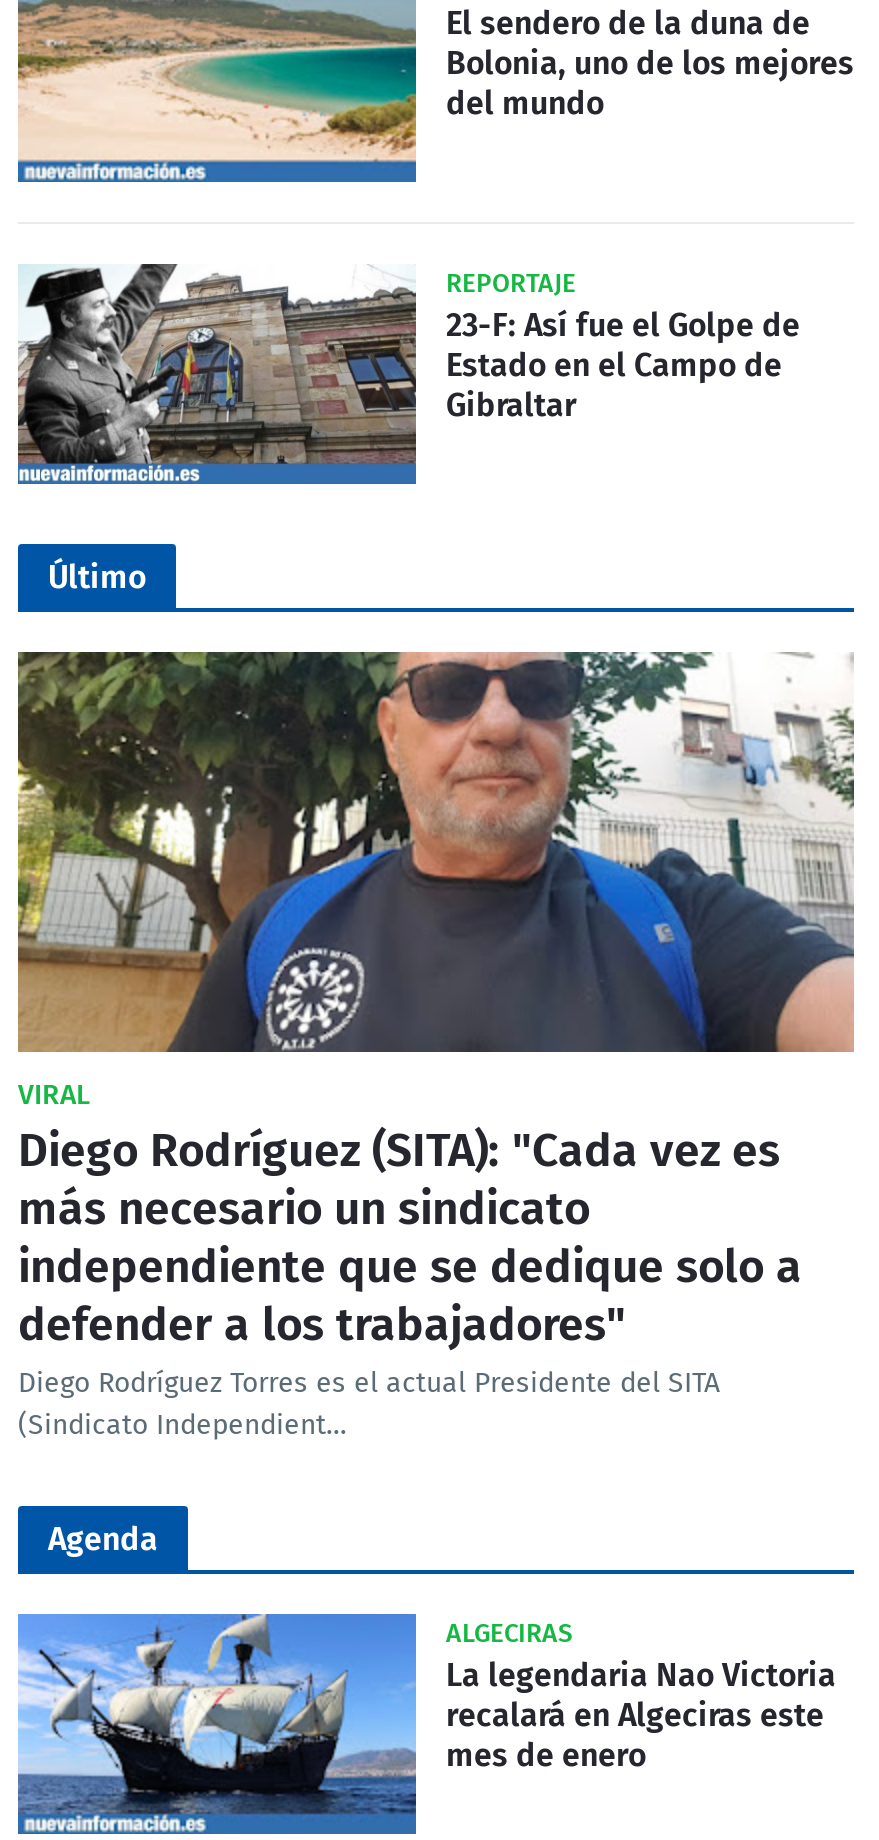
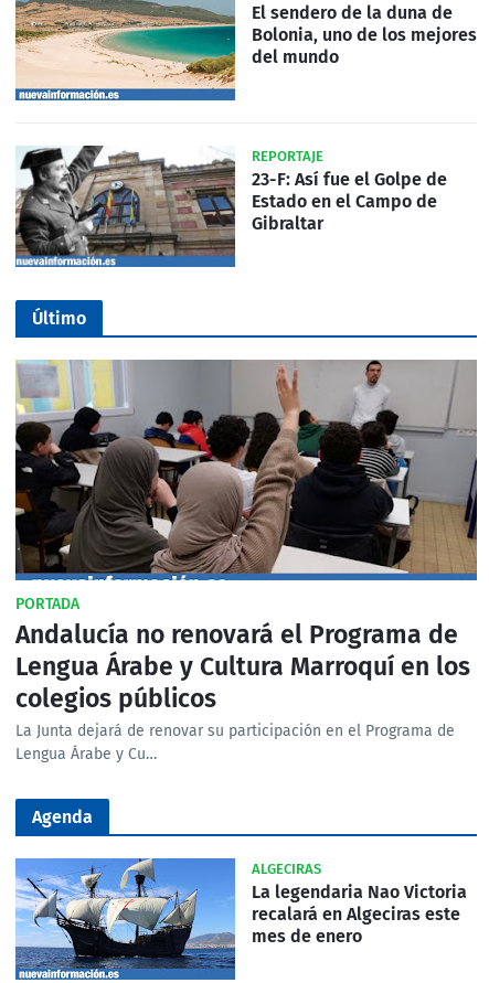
[16,650,854,1442] [image] | VIRAL | Diego Rodríguez (SITA): "Cada vez es | más necesario un sindicato | independiente que se dedique solo a | defender a los trabajadores" | Diego Rodríguez Torres es el actual Presidente del SITA | (Sindicato Independient… -> [14,360,478,764] [image] | PORTADA | Andalucía no renovará el Programa de | Lengua Árabe y Cultura Marroquí en los | colegios públicos | La Junta dejará de renovar su participación en el Programa de | Lengua Árabe y Cu…

